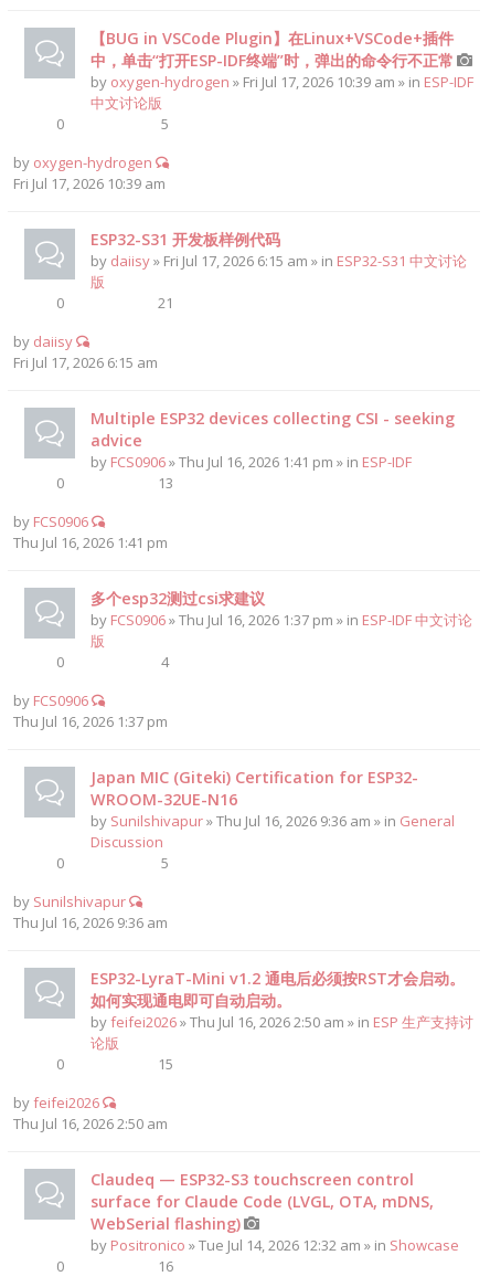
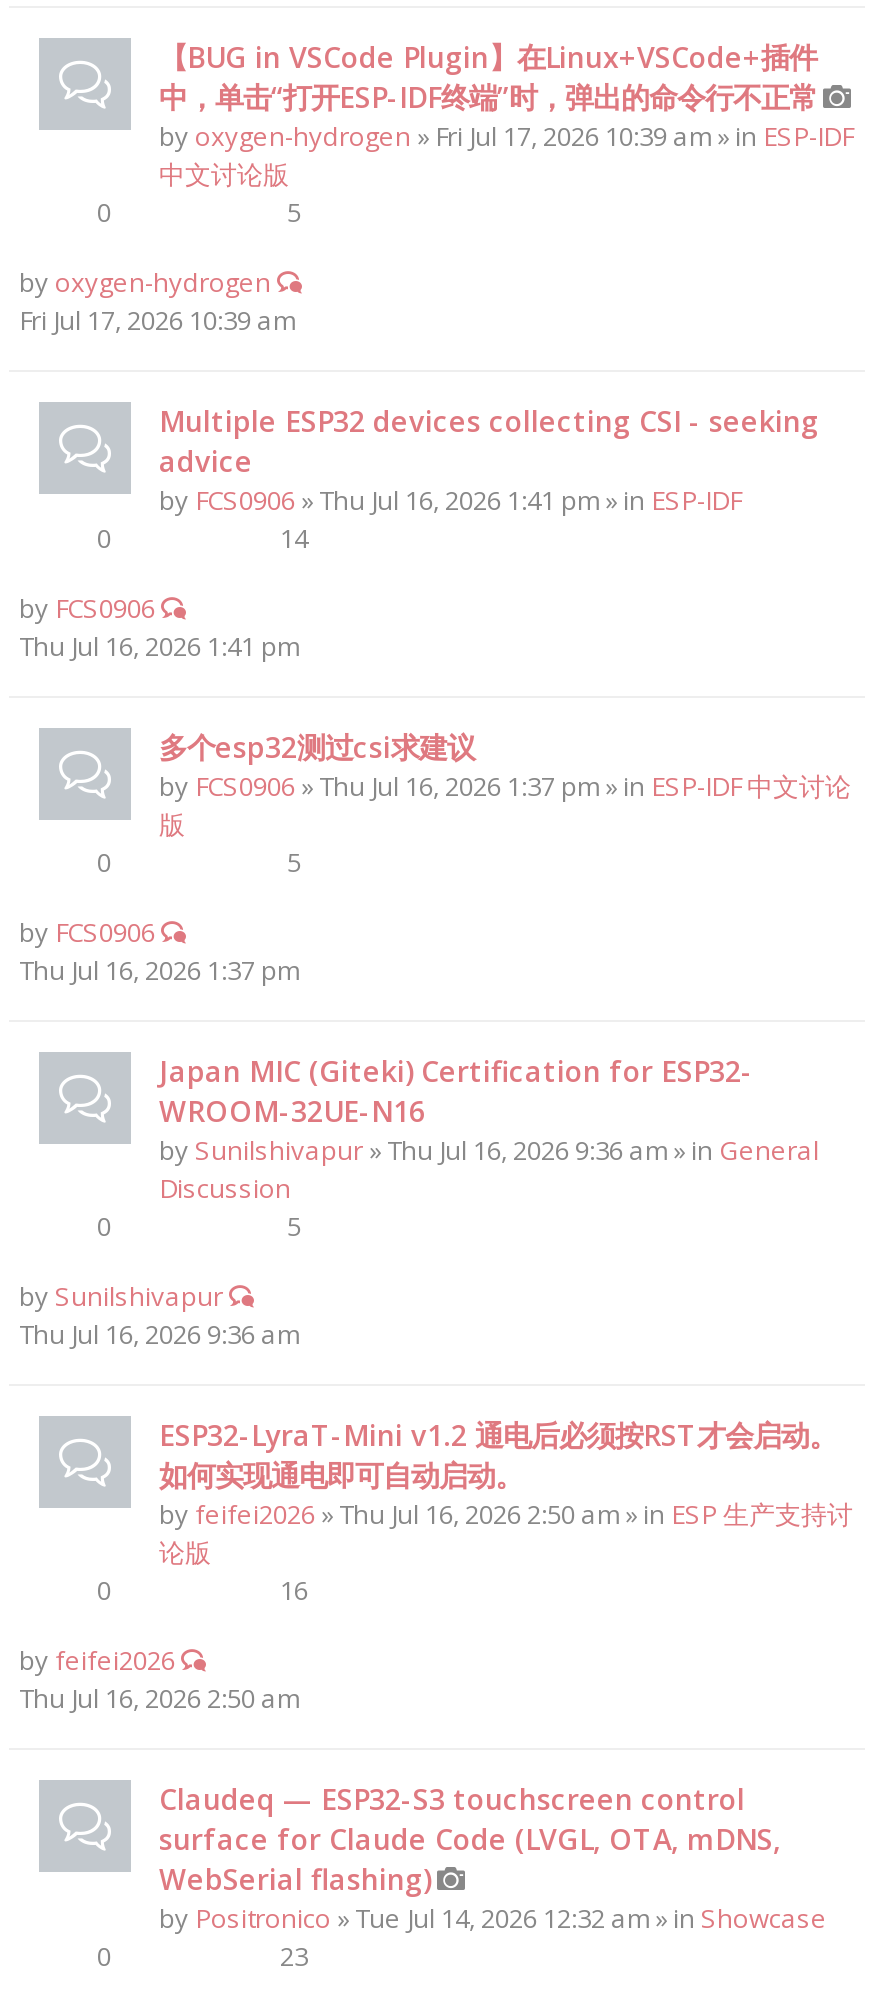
[13,229,467,372] ESP32-S31 开发板样例代码 | by daiisy» Fri Jul 17, 2026 6:15 am » in ESP32-S31 中文讨论 | 版 | 0 | 21 | by daiisy | Fri Jul 17, 2026 6:15 am -> none
[157,473,173,493] 13 -> [280,520,308,556] 14
[161,652,169,672] 4 -> [287,844,301,880] 5
[157,1054,173,1074] 15 -> [280,1572,308,1608] 16
[157,1256,173,1276] 16 -> [280,1938,308,1974] 23

